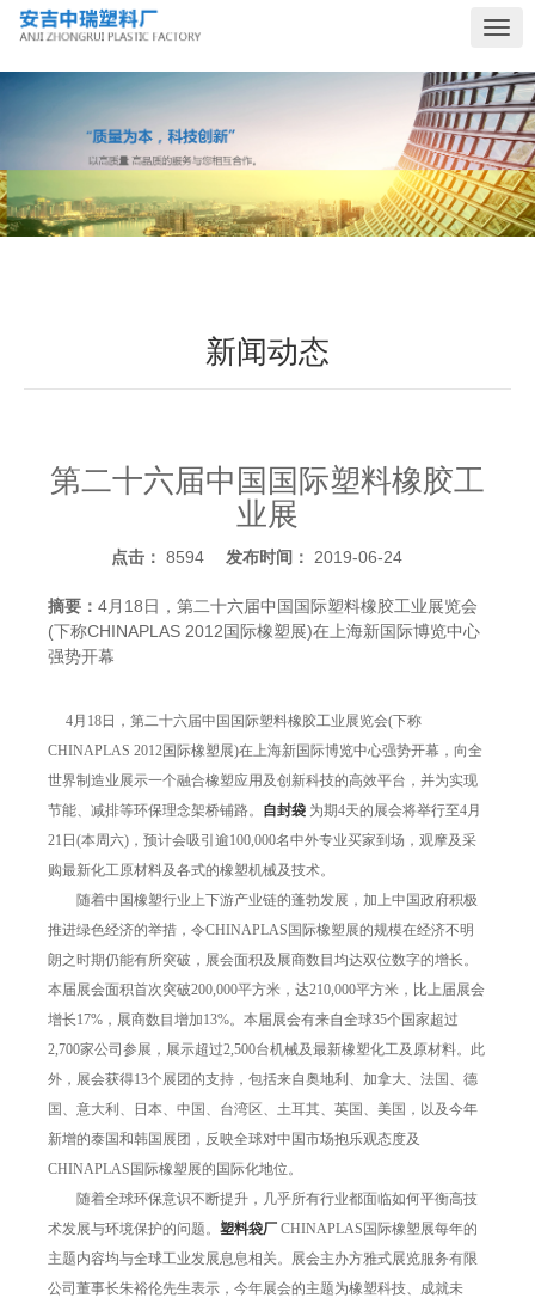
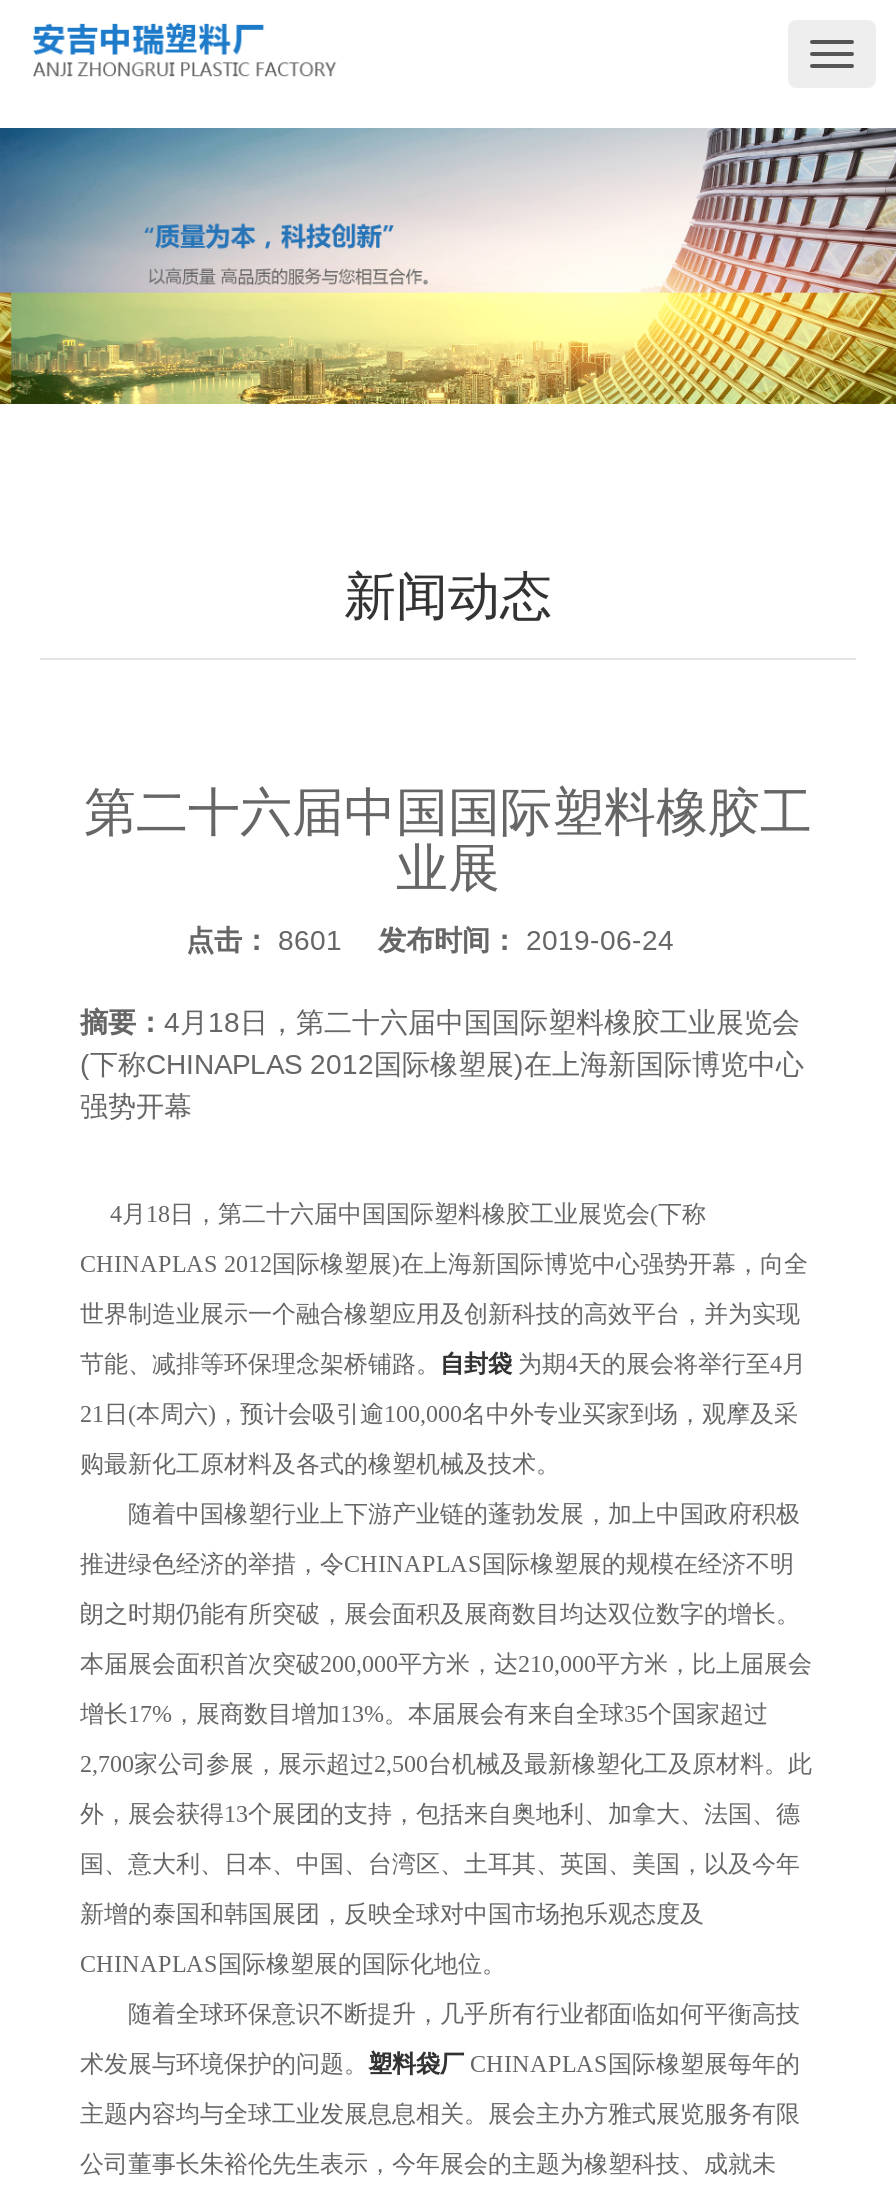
[111,547,402,566] 点击： 8594 发布时间： 2019-06-24 -> [186,923,674,955] 点击： 8601 发布时间： 2019-06-24

